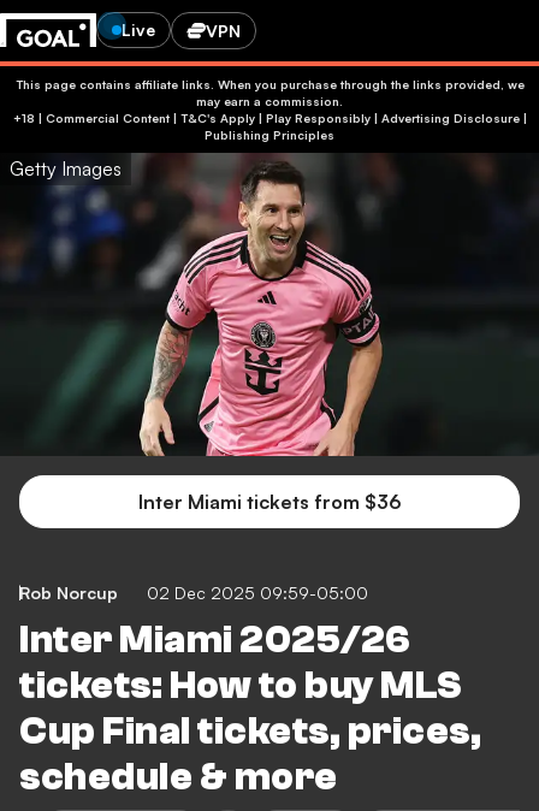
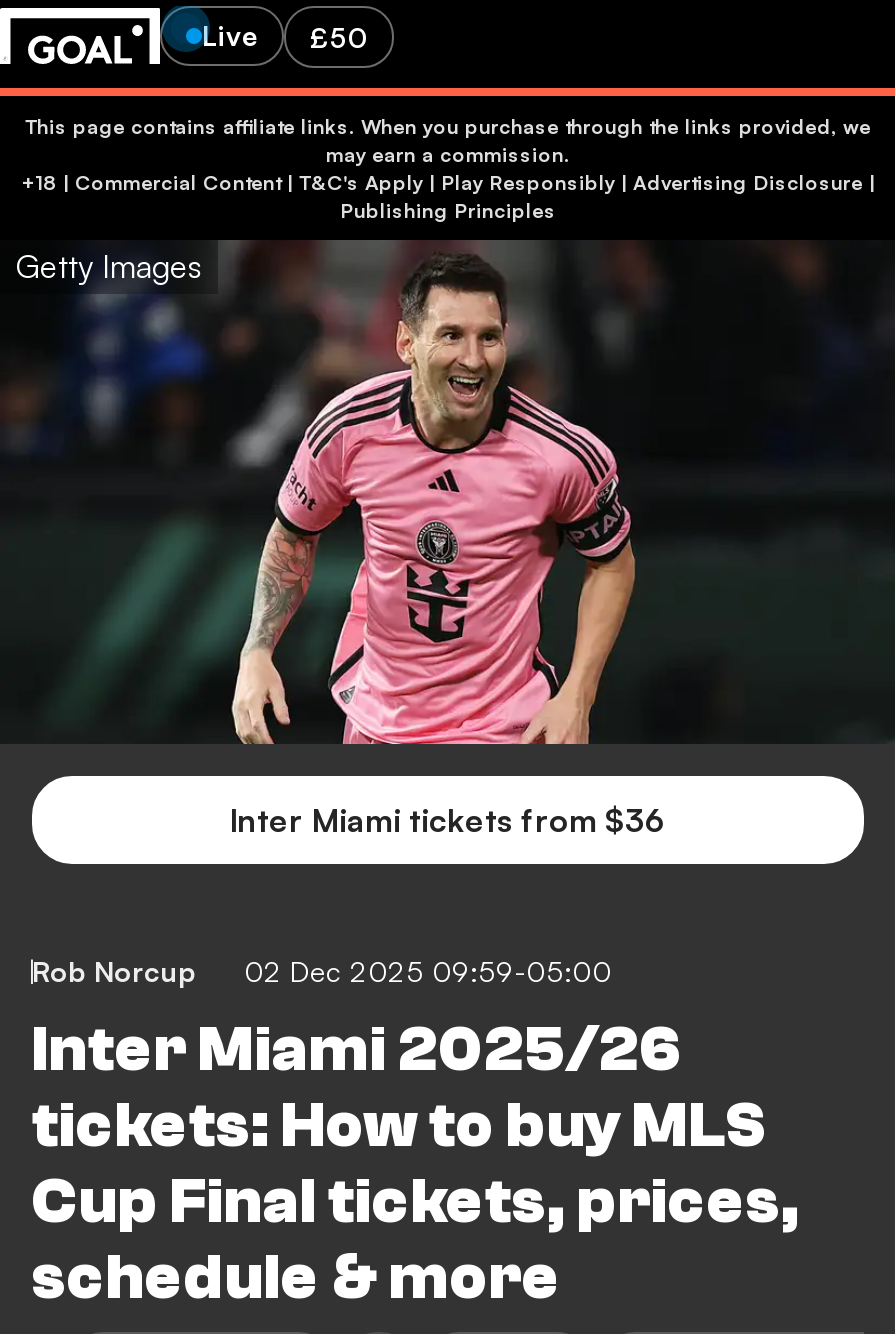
[206,20,241,40] VPN -> [310,19,368,53] £50

